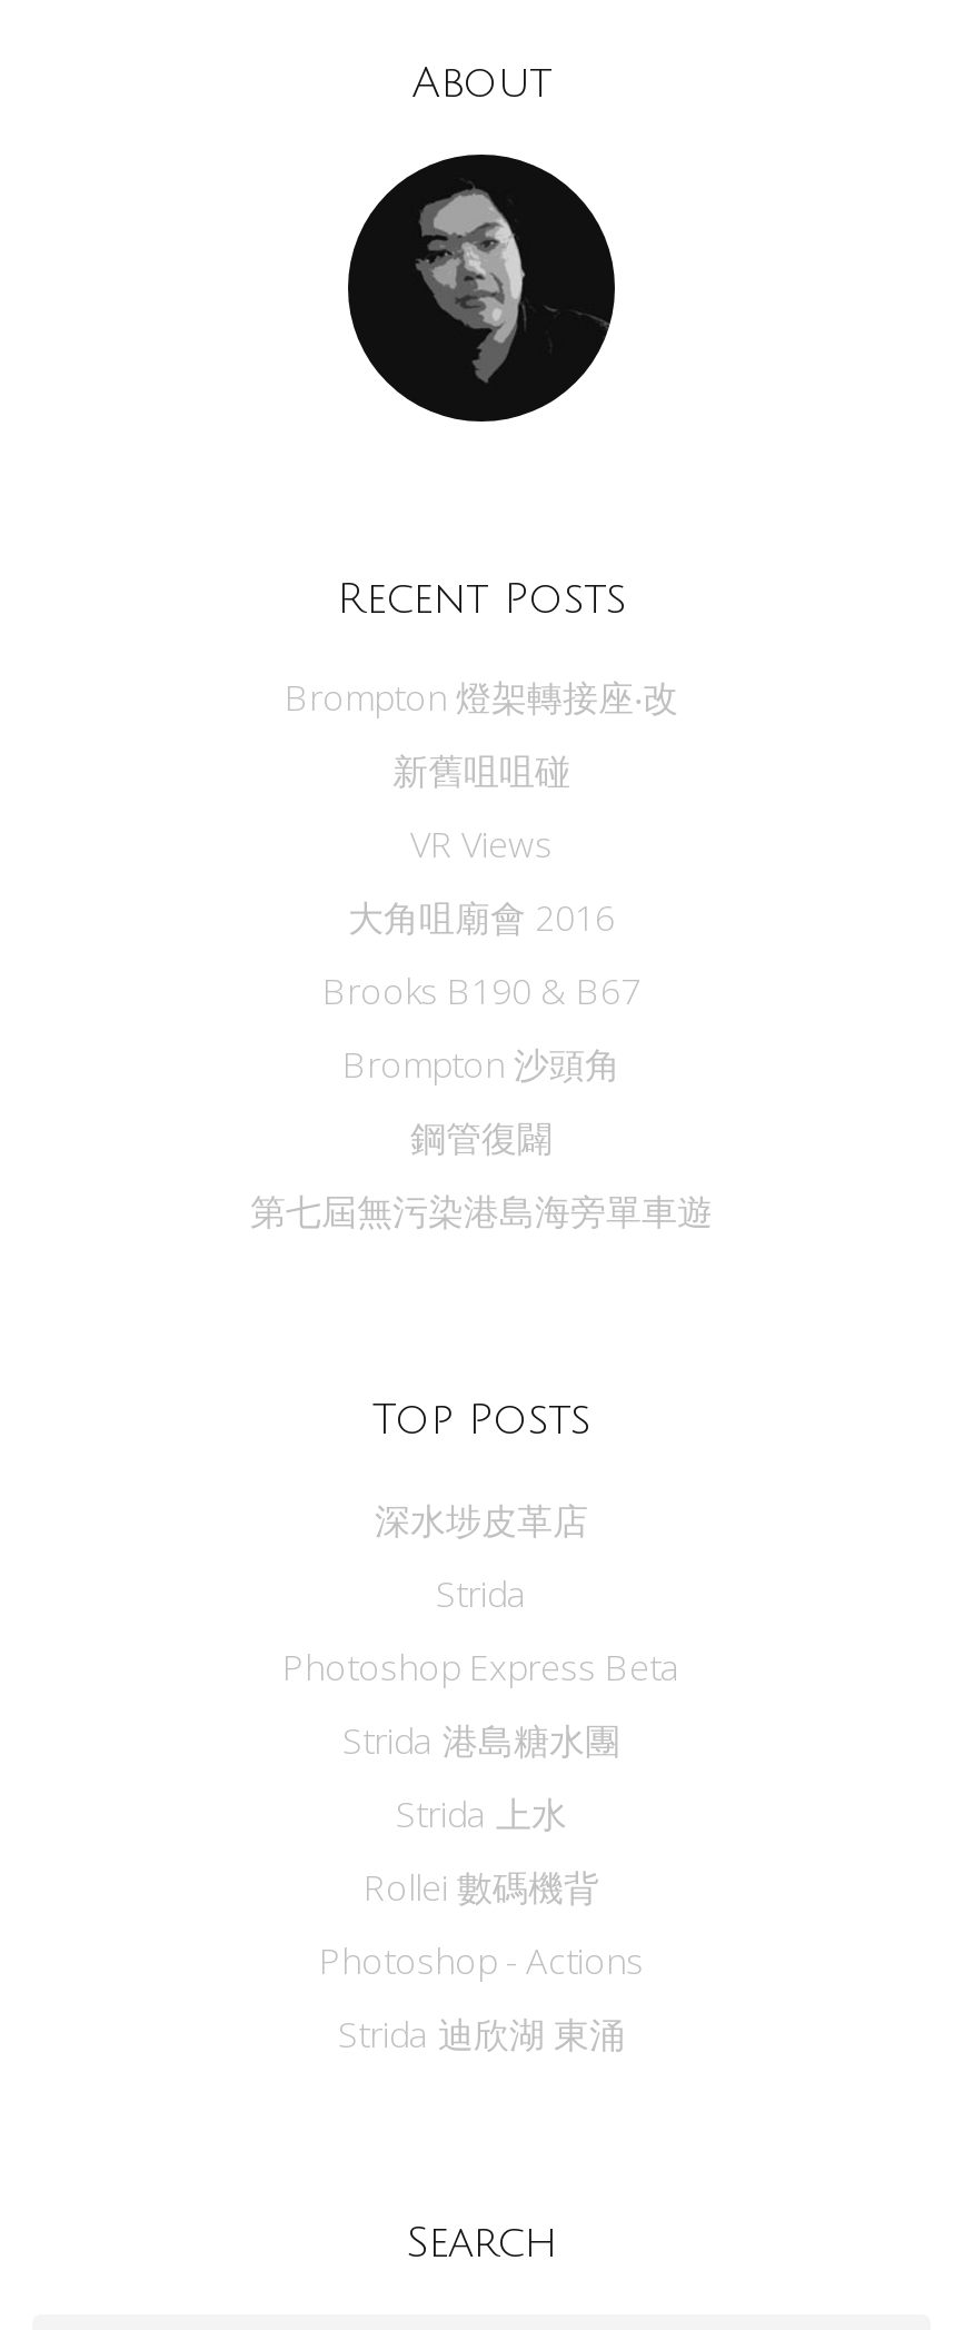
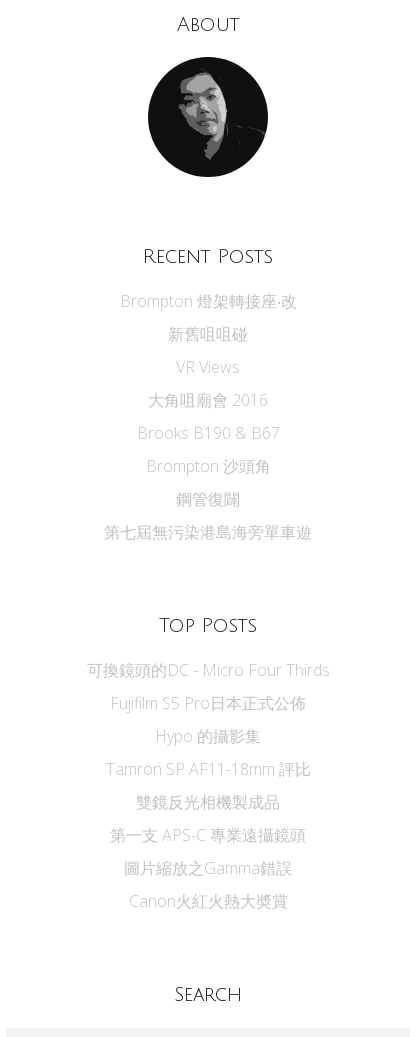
[375,1496,588,1545] 深水埗皮革店 -> [86,659,329,681] 可換鏡頭的DC - Micro Four Thirds
[436,1569,527,1618] Strida -> [110,692,306,714] Fujifilm S5 Pro日本正式公佈
[282,1642,680,1691] Photoshop Express Beta -> [155,725,261,747] Hypo 的攝影集
[342,1716,620,1765] Strida 港島糖水團 -> [105,758,310,780] Tamron SP AF11-18mm 評比
[396,1789,567,1838] Strida 上水 -> [136,791,280,813] 雙鏡反光相機製成品
[364,1863,599,1912] Rollei 數碼機背 -> [110,824,306,846] 第一支 APS-C 專業遠攝鏡頭
[319,1936,644,1985] Photoshop - Actions -> [124,857,292,879] 圖片縮放之Gamma錯誤
[338,2009,625,2058] Strida 迪欣湖 東涌 -> [128,890,287,912] Canon火紅火熱大奬賞

